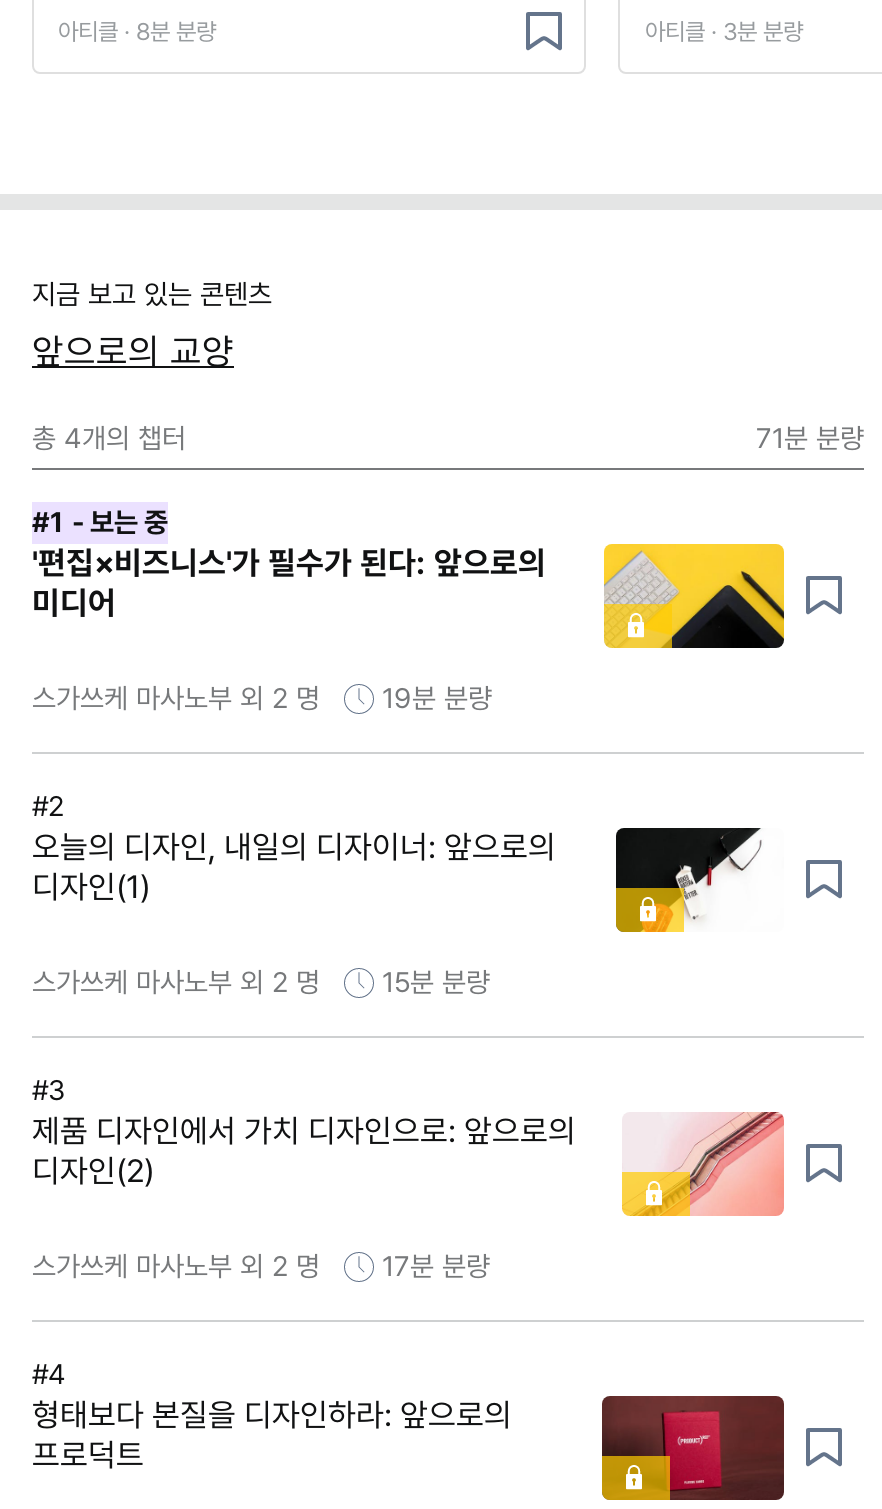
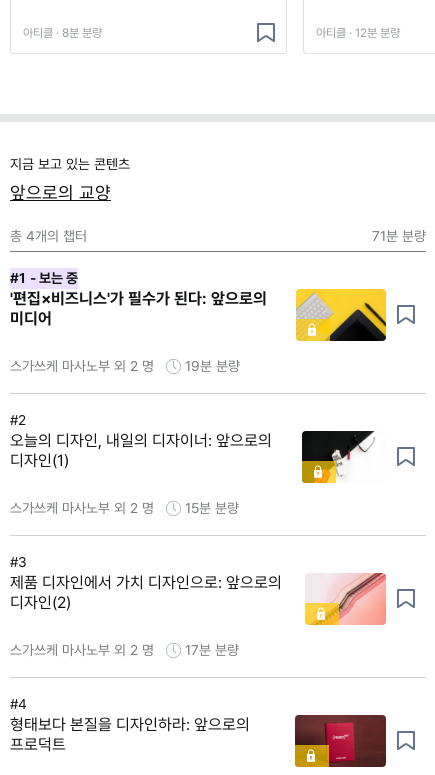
[645,17,803,45] 아티클 · 3분 분량 -> [316,26,400,40] 아티클 · 12분 분량

